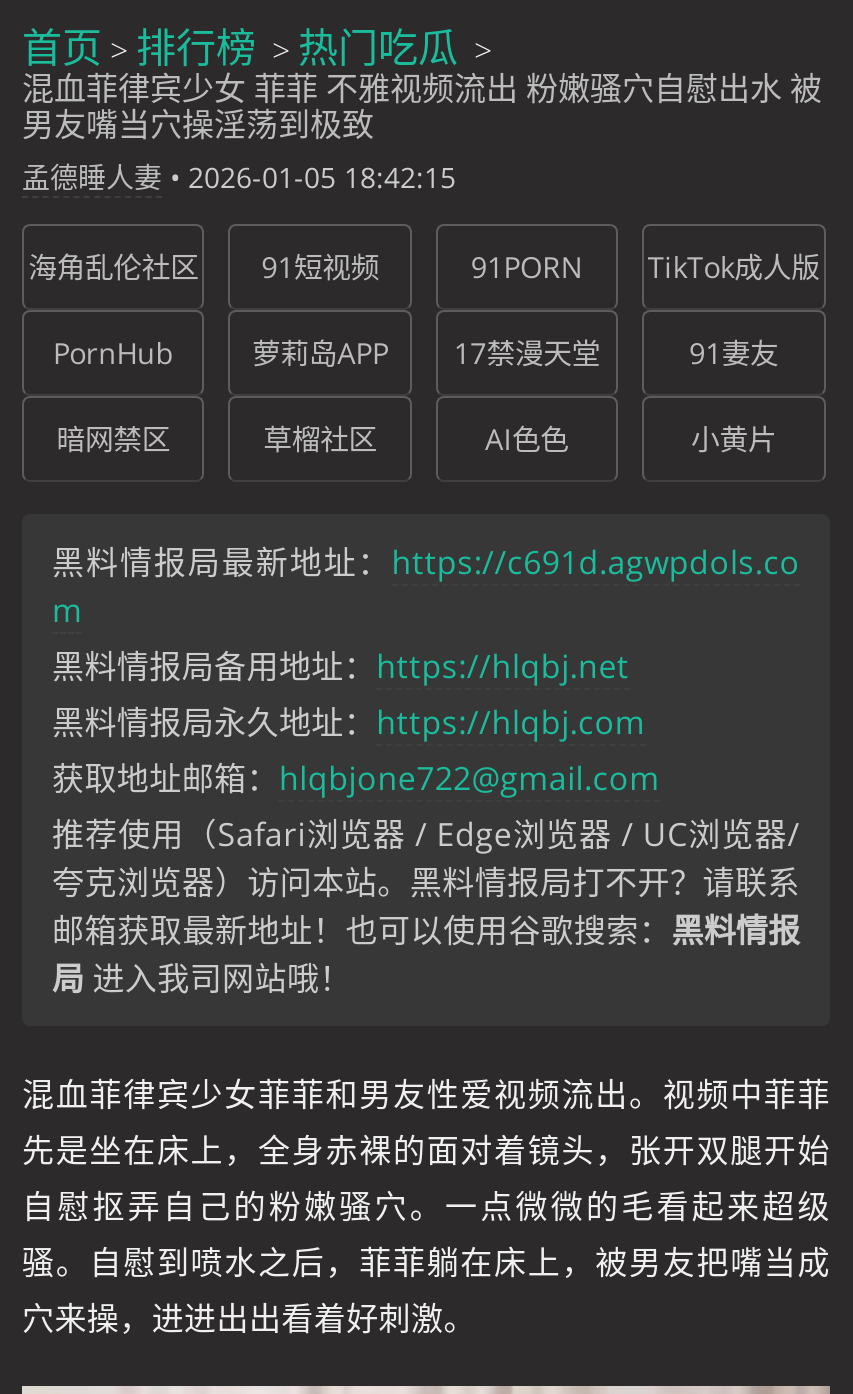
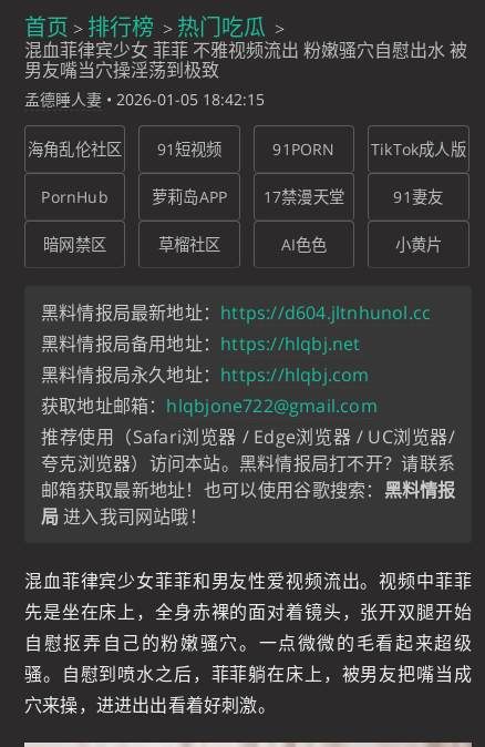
[52,540,800,632] 黑料情报局最新地址：https://c691d.agwpdols.co | m -> [41,301,431,325] 黑料情报局最新地址：https://d604.jltnhunol.cc

